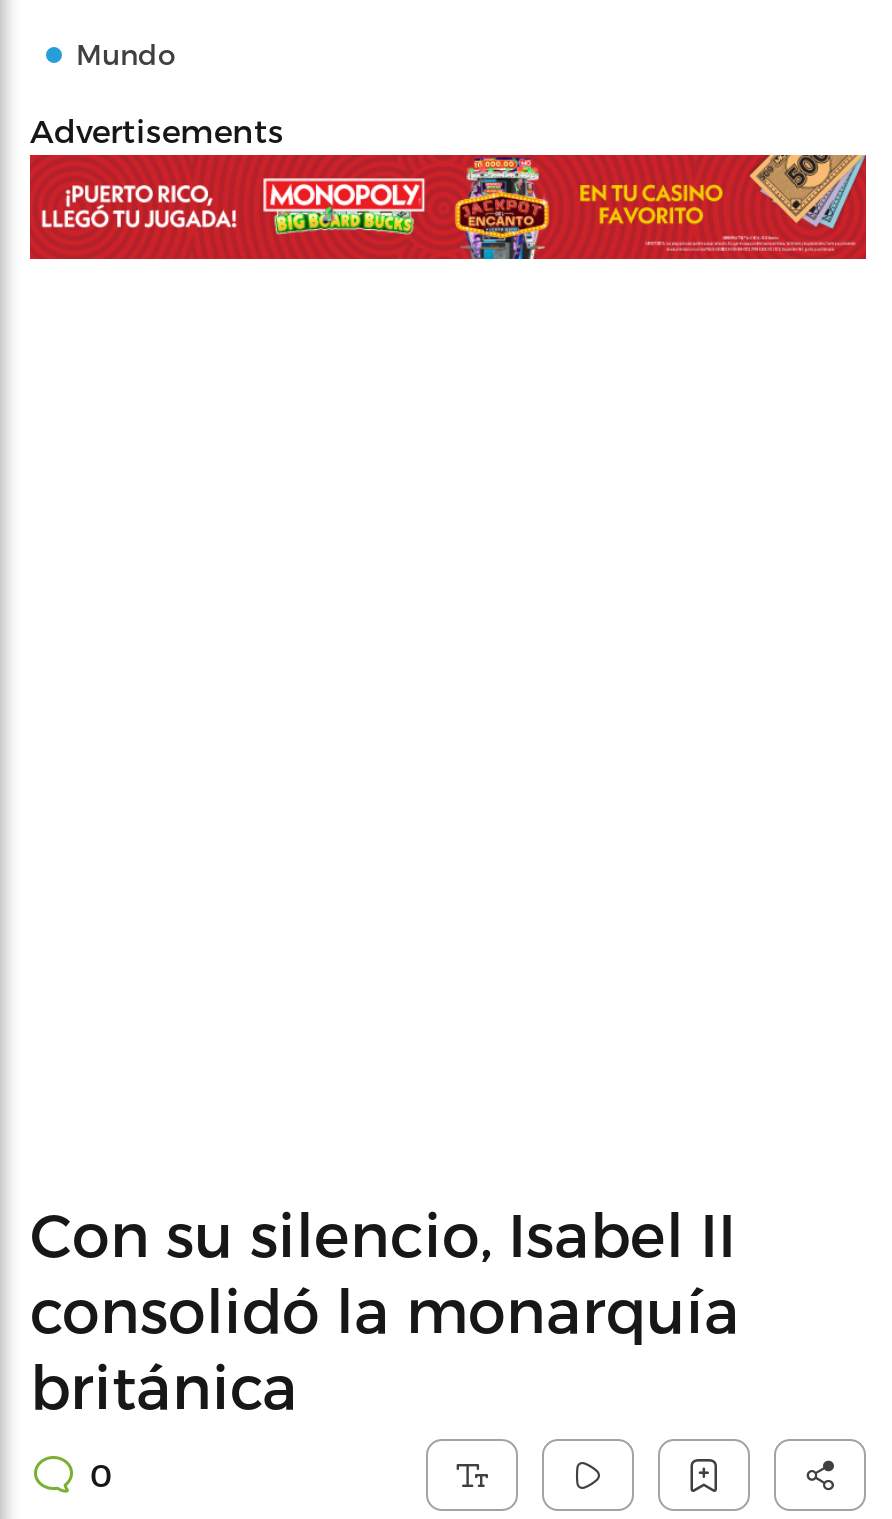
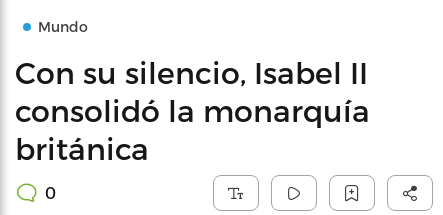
[30,111,284,149] Advertisements -> none
[28,153,868,261] [image] -> none

